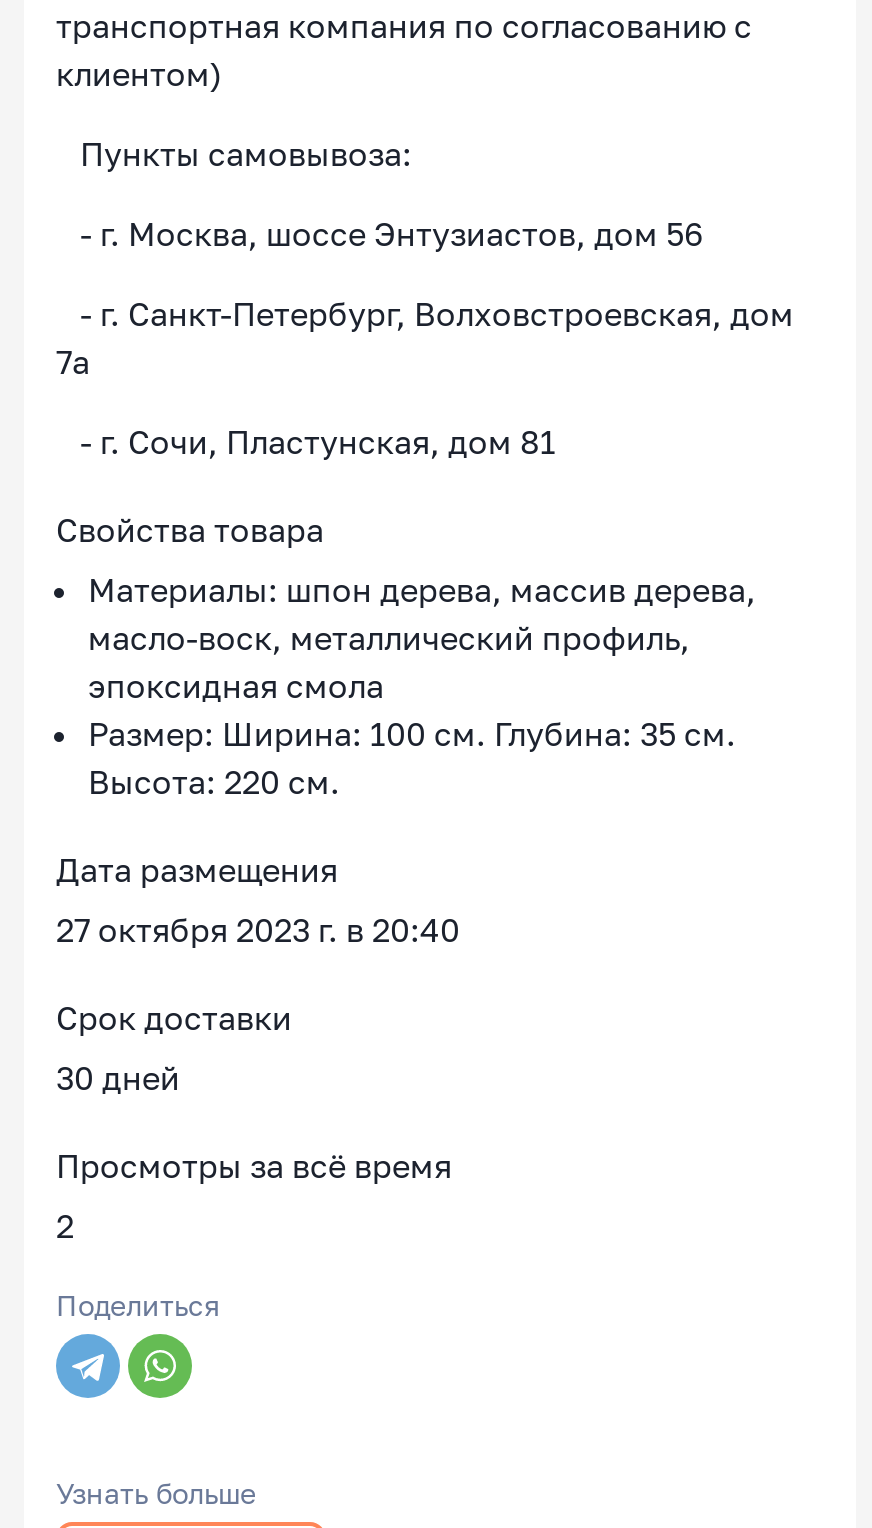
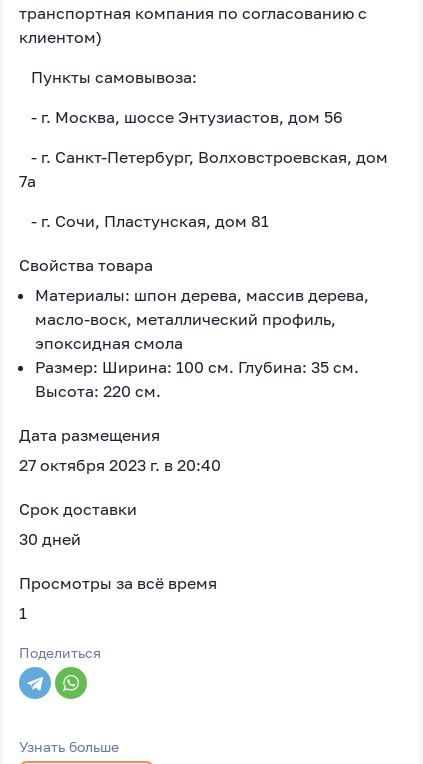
[56,1206,74,1246] 2 -> [19,603,27,623] 1

